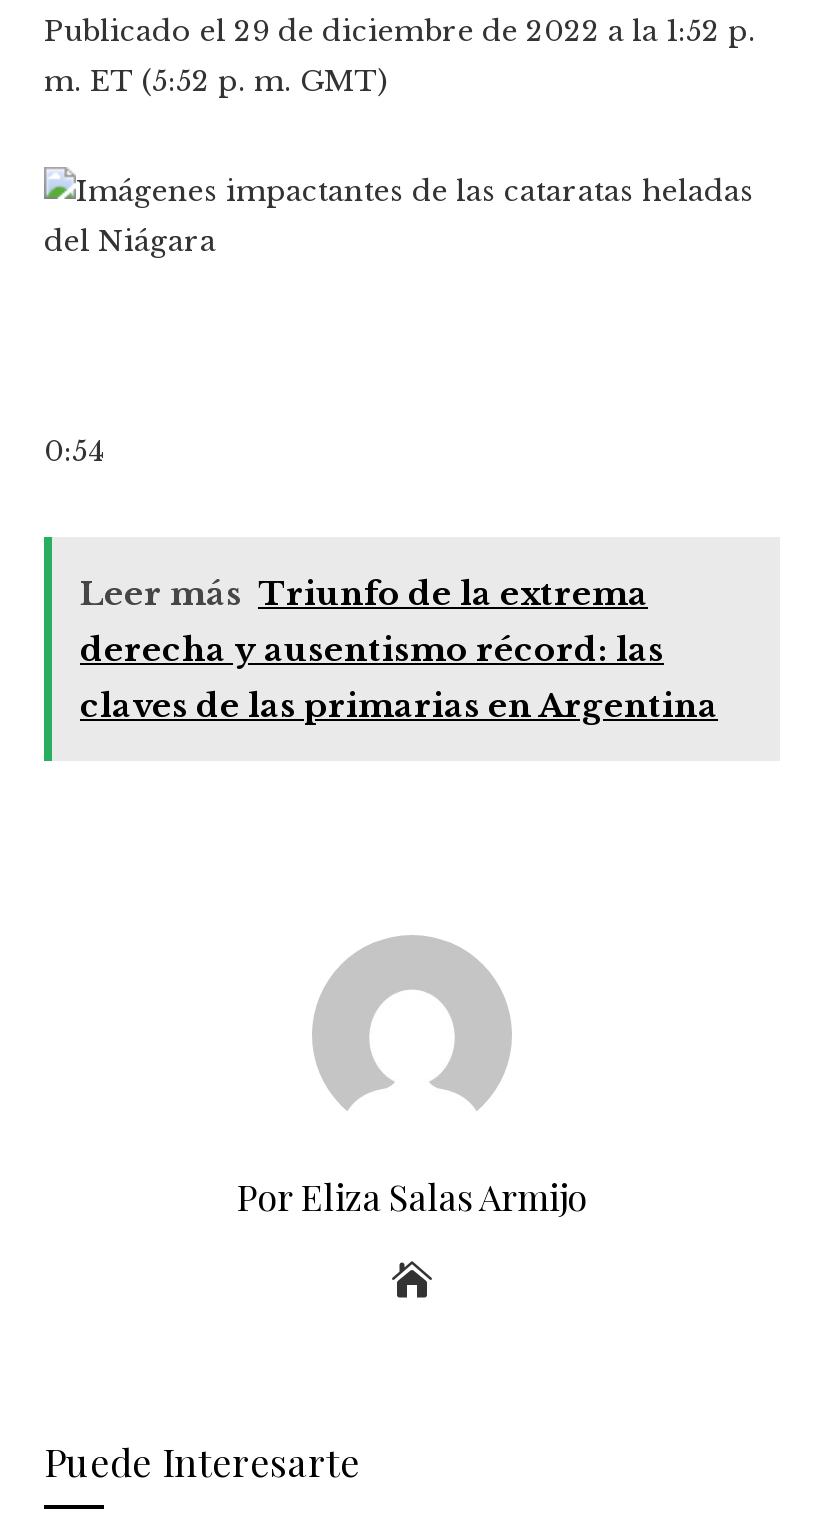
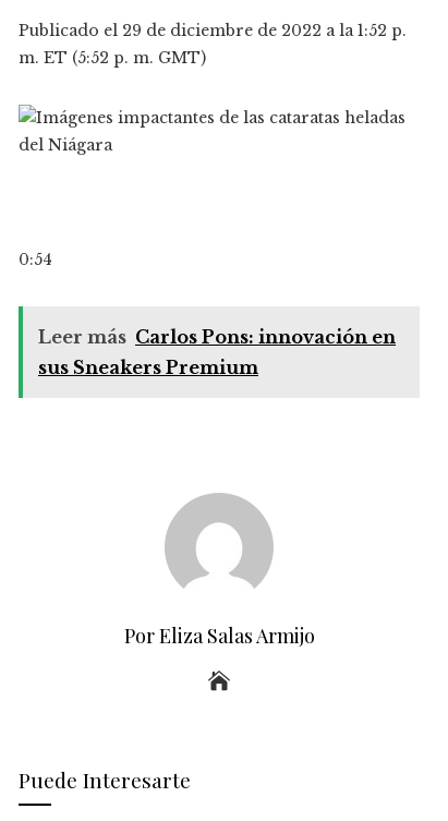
[80,573,718,725] Leer más Triunfo de la extrema | derecha y ausentismo récord: las | claves de las primarias en Argentina -> [38,326,396,378] Leer más Carlos Pons: innovación en | sus Sneakers Premium

